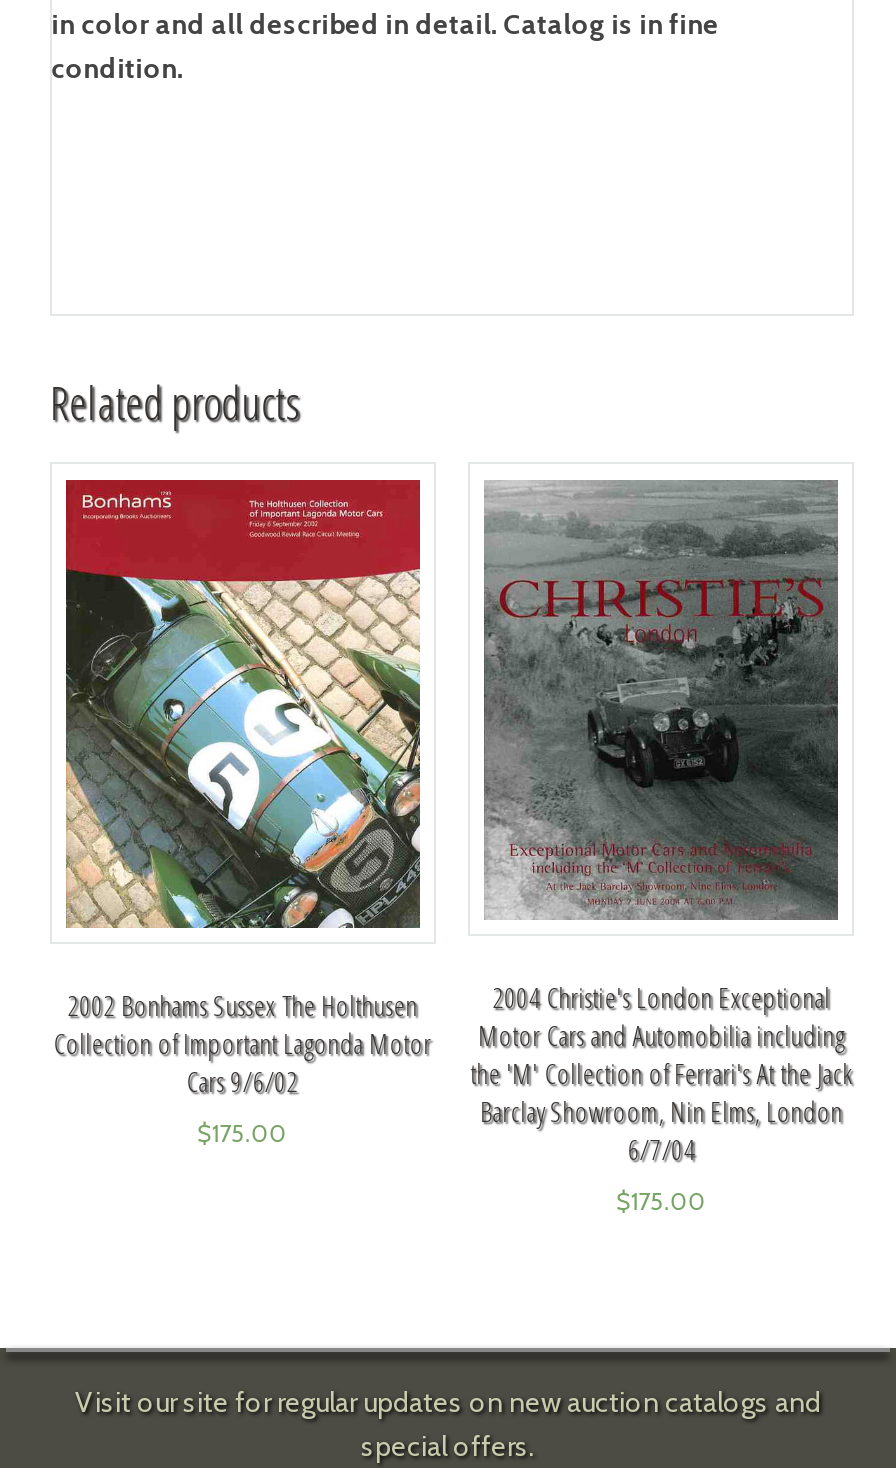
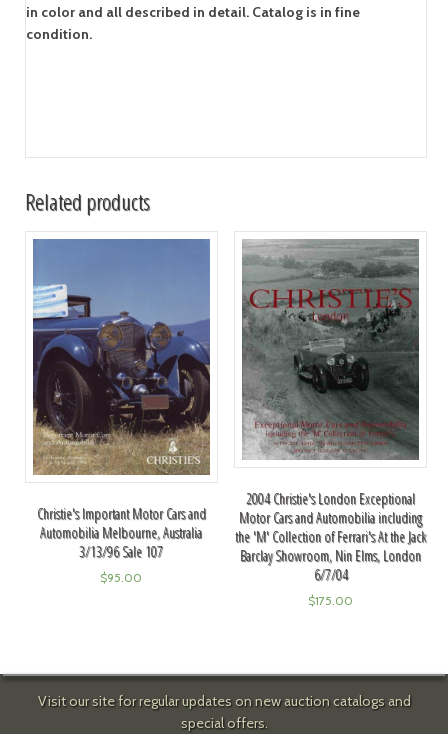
[54,478,432,1100] [image] | 2002 Bonhams Sussex The Holthusen | Collection of Important Lagonda Motor | Cars 9/6/02 -> [32,238,211,561] [image] | Christie's Important Motor Cars and | Automobilia Melbourne, Australia | 3/13/96 Sale 107
[198,1118,288,1148] $175.00 -> [100,570,142,585] $95.00

